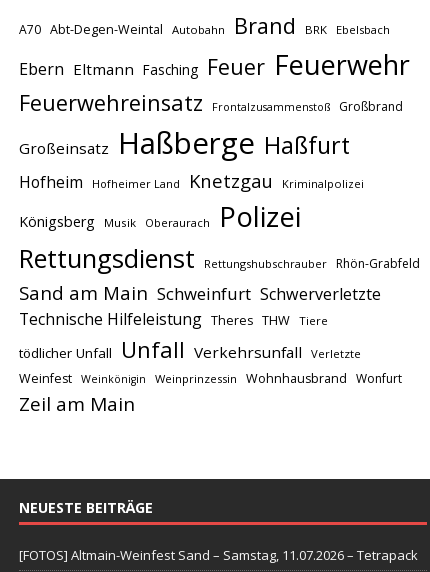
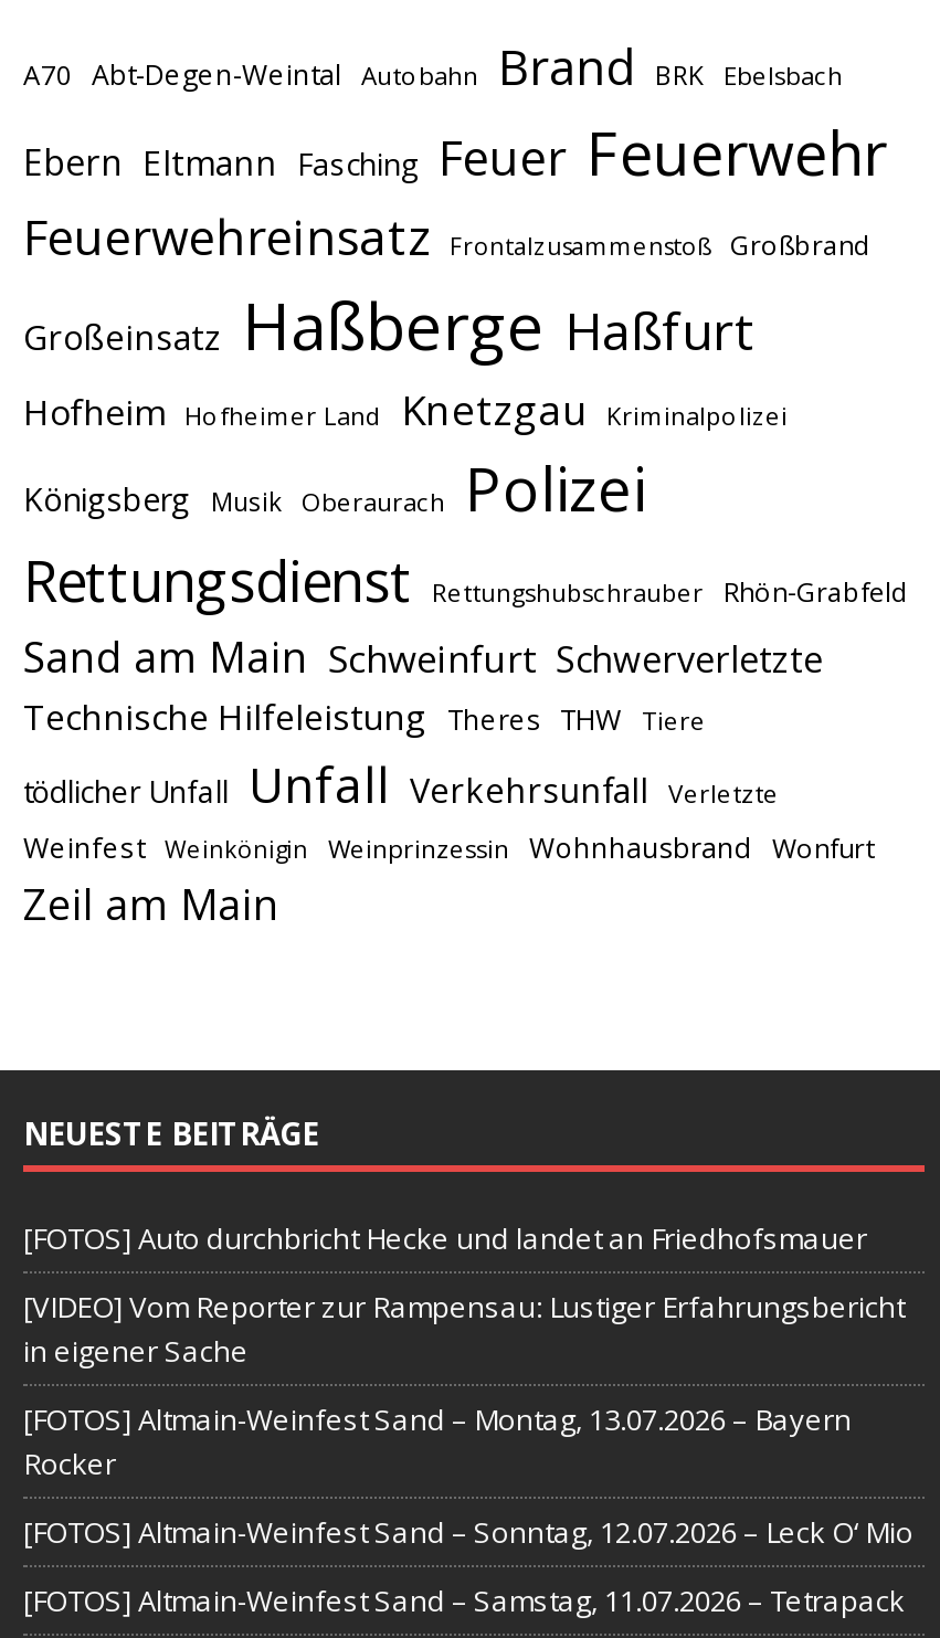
none -> [23,1218,913,1552] [FOTOS] Auto durchbricht Hecke und landet an Friedhofsmauer | [VIDEO] Vom Reporter zur Rampensau: Lustiger Erfahrungsbericht | in eigener Sache | [FOTOS] Altmain-Weinfest Sand – Montag, 13.07.2026 – Bayern | Rocker | [FOTOS] Altmain-Weinfest Sand – Sonntag, 12.07.2026 – Leck O‘ Mio

